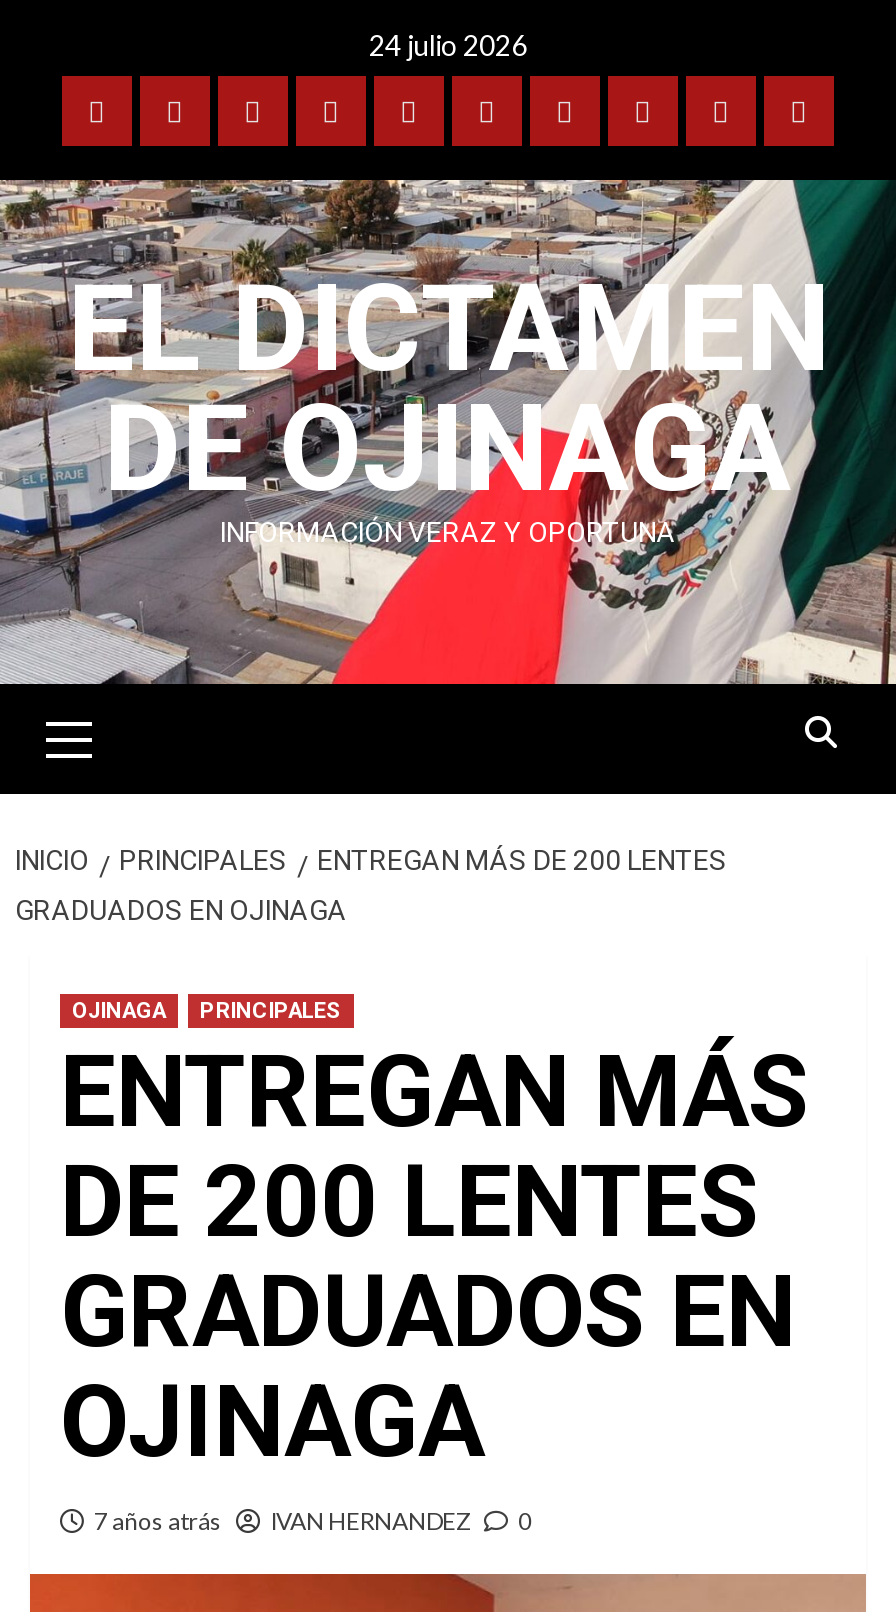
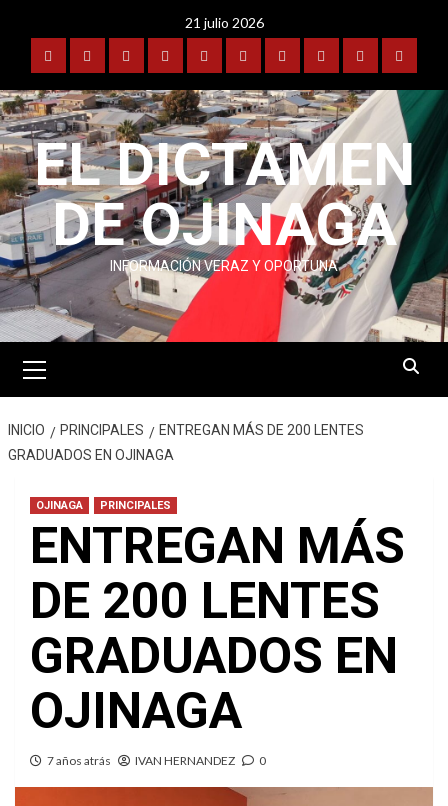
[369,28,527,62] 24 julio 2026 -> [184,14,263,31] 21 julio 2026

